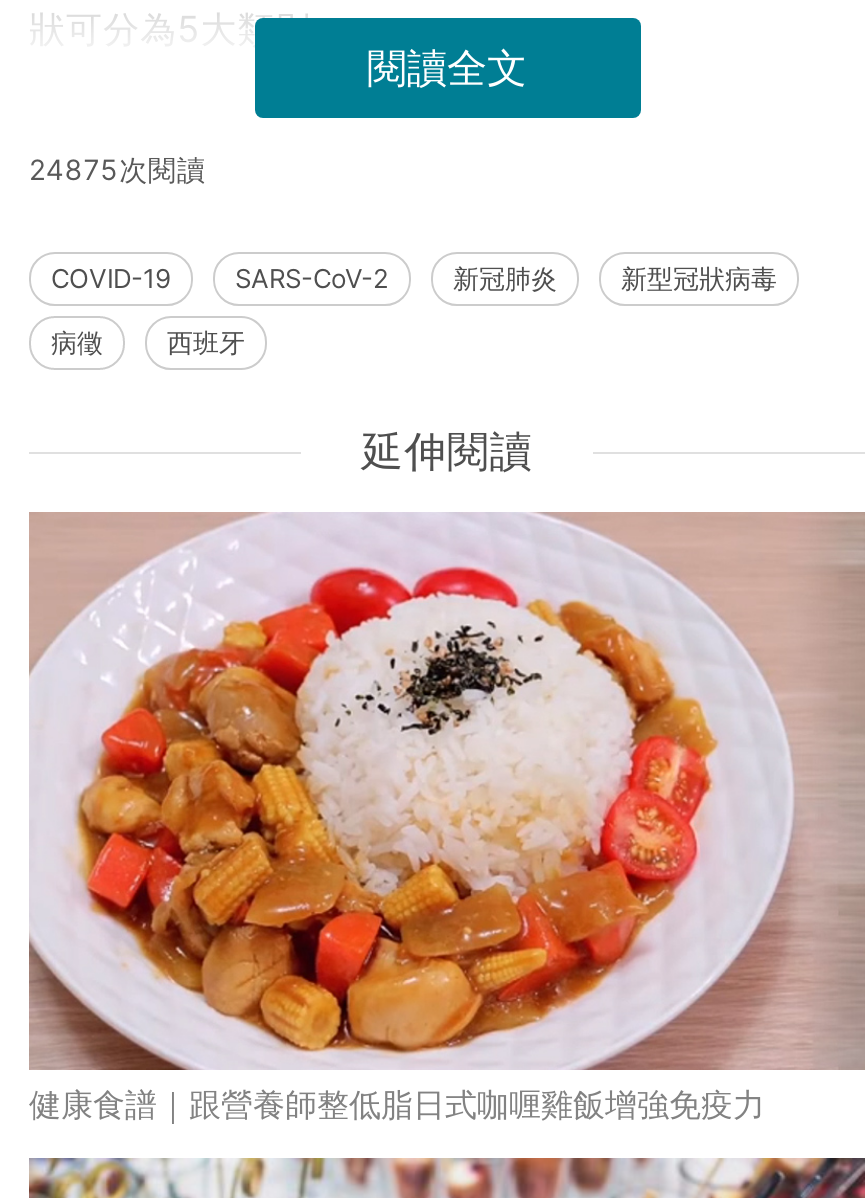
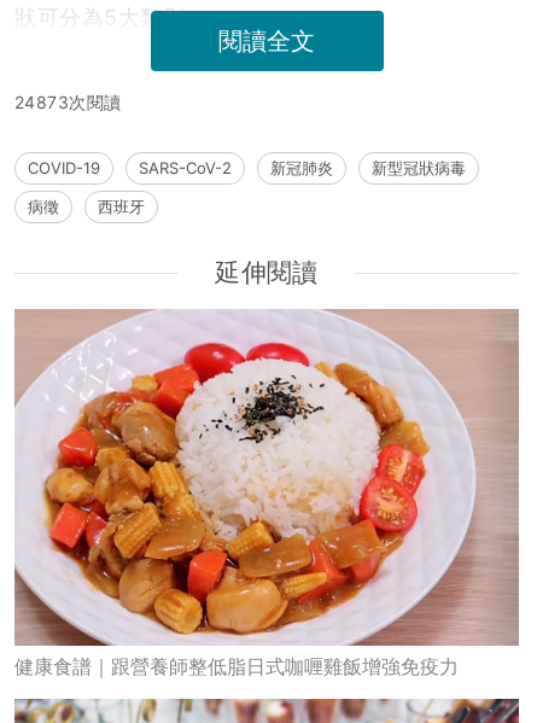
[29,152,206,186] 24875次閱讀 -> [14,92,121,112] 24873次閱讀

